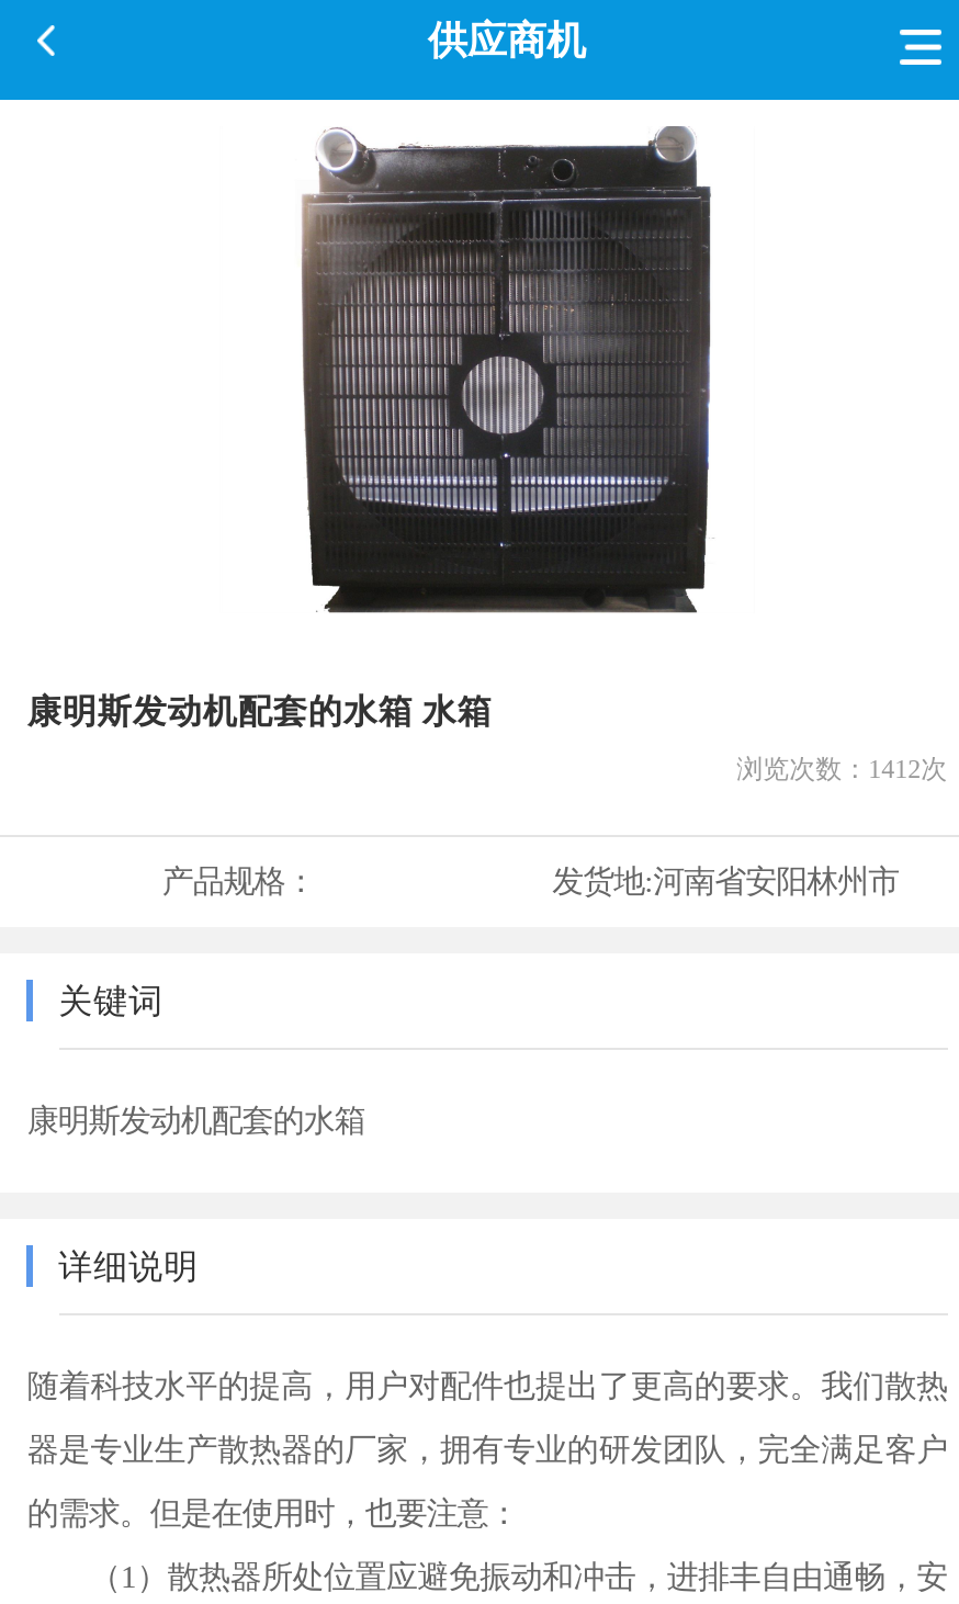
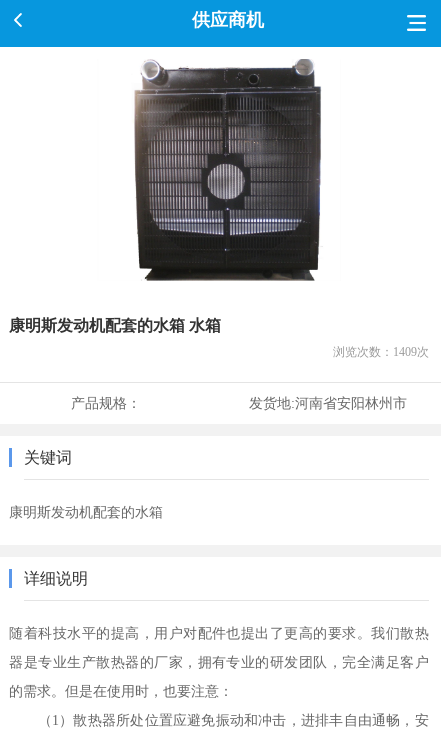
[737,753,947,784] 浏览次数：1412次 -> [333,345,429,359] 浏览次数：1409次

